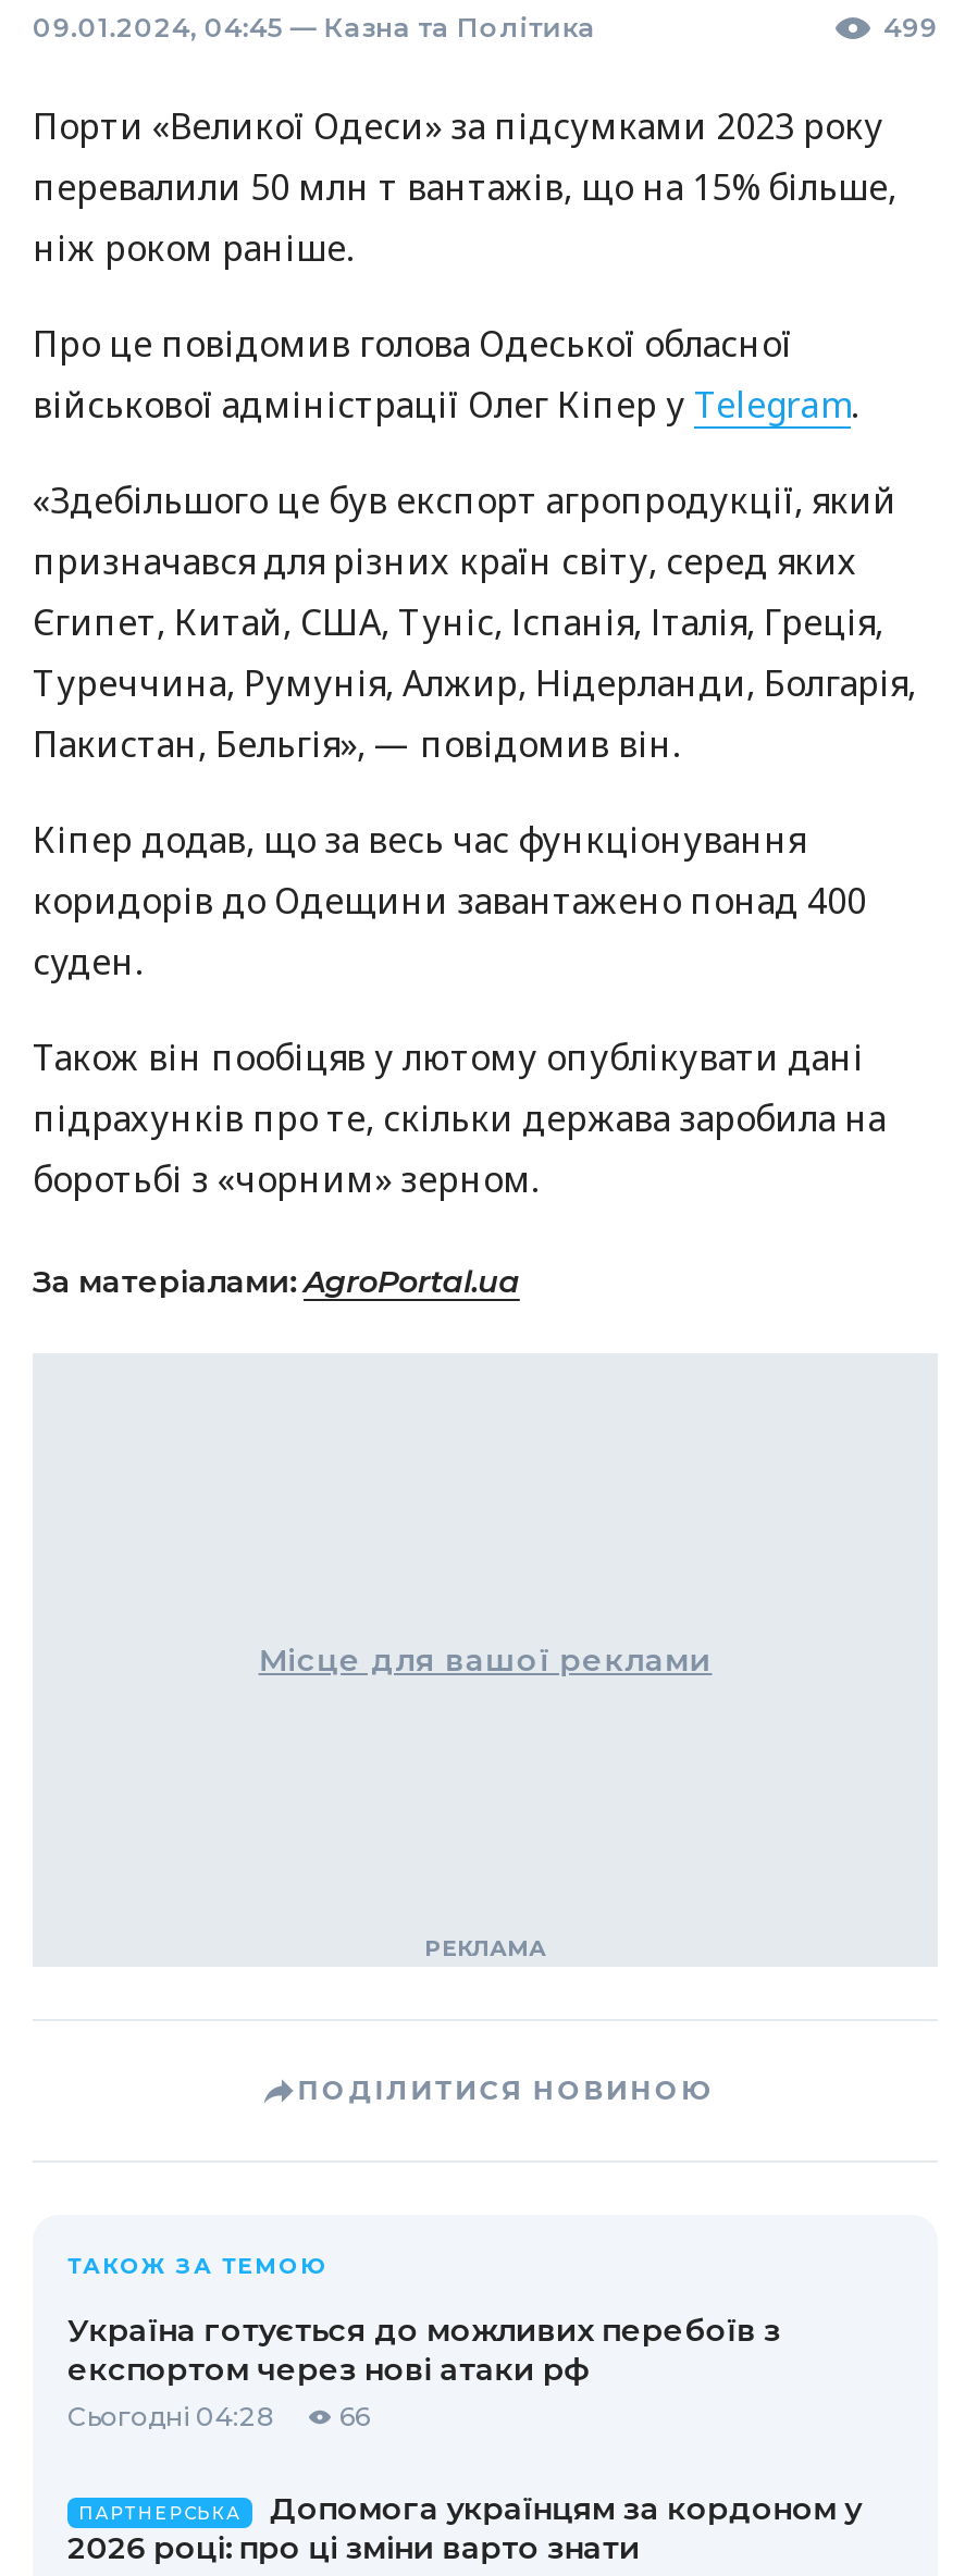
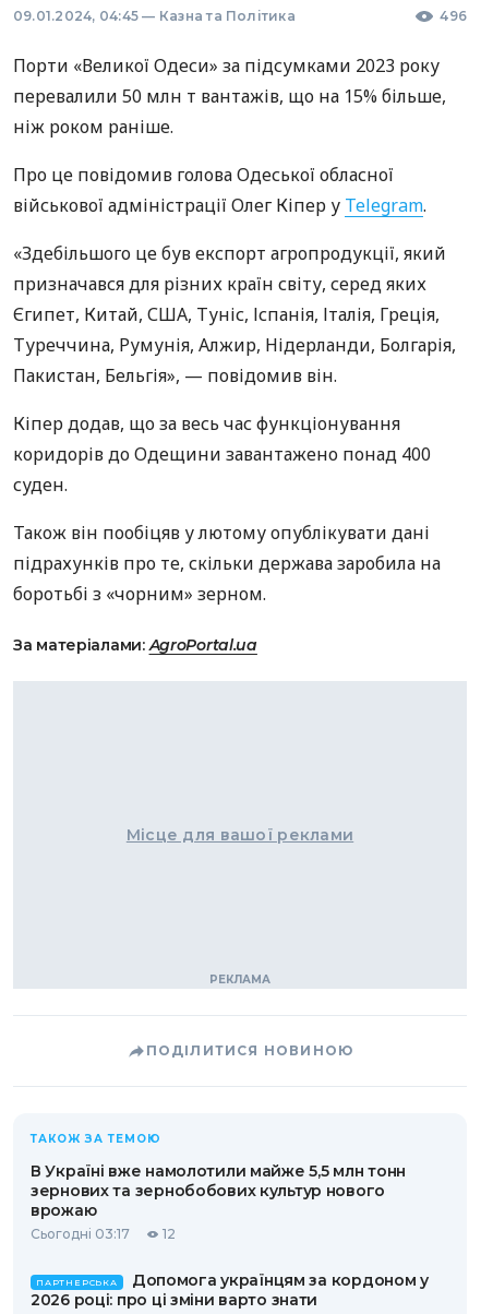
[884,11,938,44] 499 -> [440,8,467,24] 496
[67,2311,781,2433] Україна готується до можливих перебоїв з | експортом через нові атаки рф | Сьогодні 04:28 | 66 -> [31,1161,406,1242] В Україні вже намолотили майже 5,5 млн тонн | зернових та зернобобових культур нового | врожаю | Сьогодні 03:17 | 12

